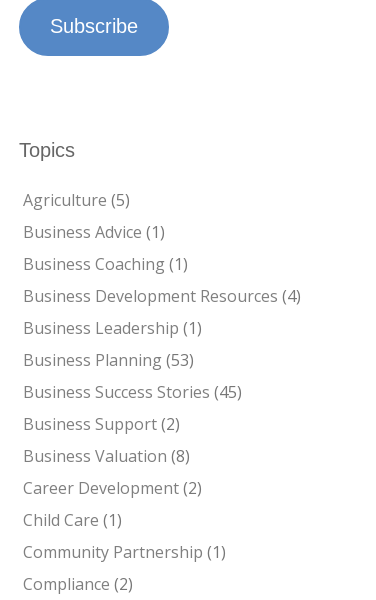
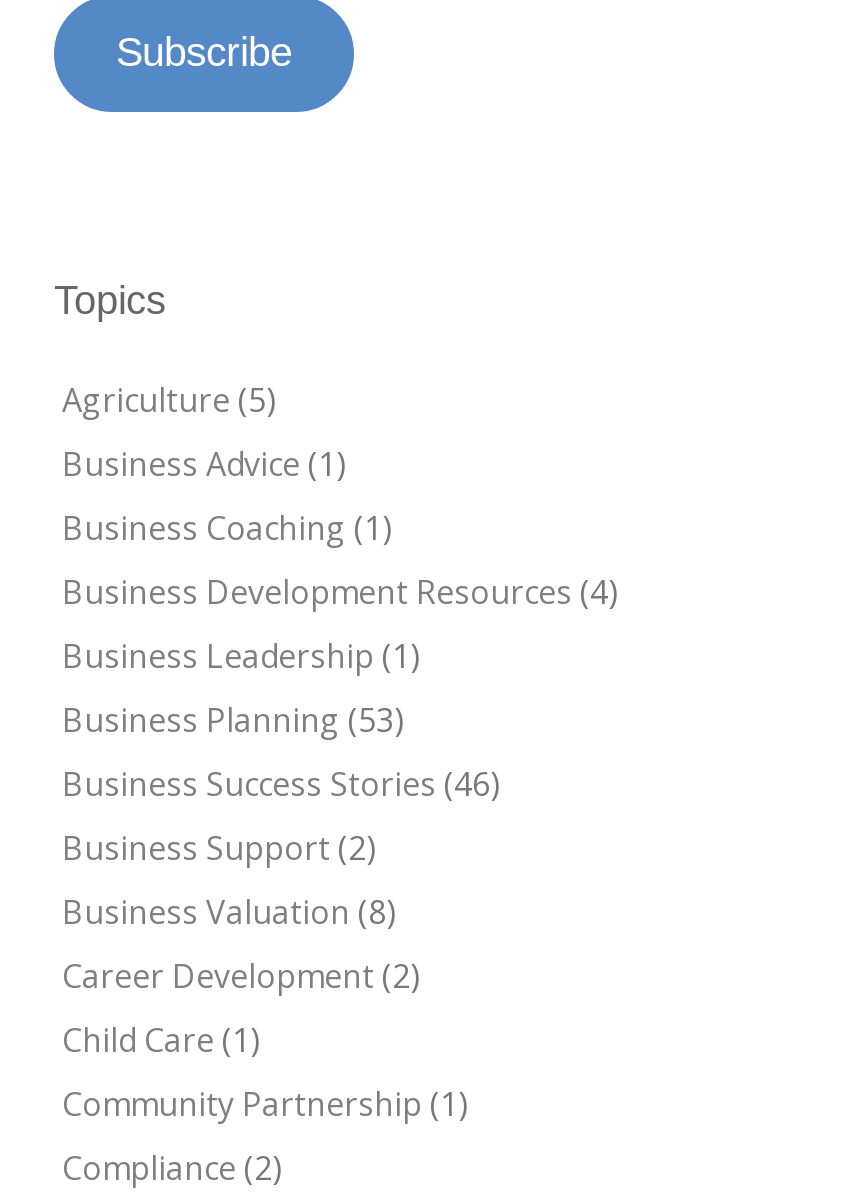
[23,380,242,402] Business Success Stories (45) -> [62,761,500,805] Business Success Stories (46)

